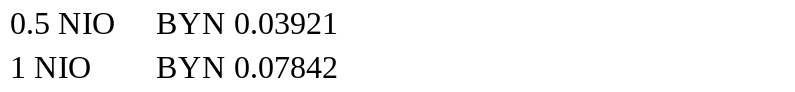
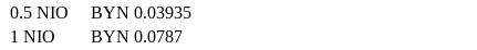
[10,6,338,40] 0.5 NIO BYN 0.03921 -> [10,3,191,22] 0.5 NIO BYN 0.03935
[10,50,338,84] 1 NIO BYN 0.07842 -> [10,27,183,46] 1 NIO BYN 0.0787

